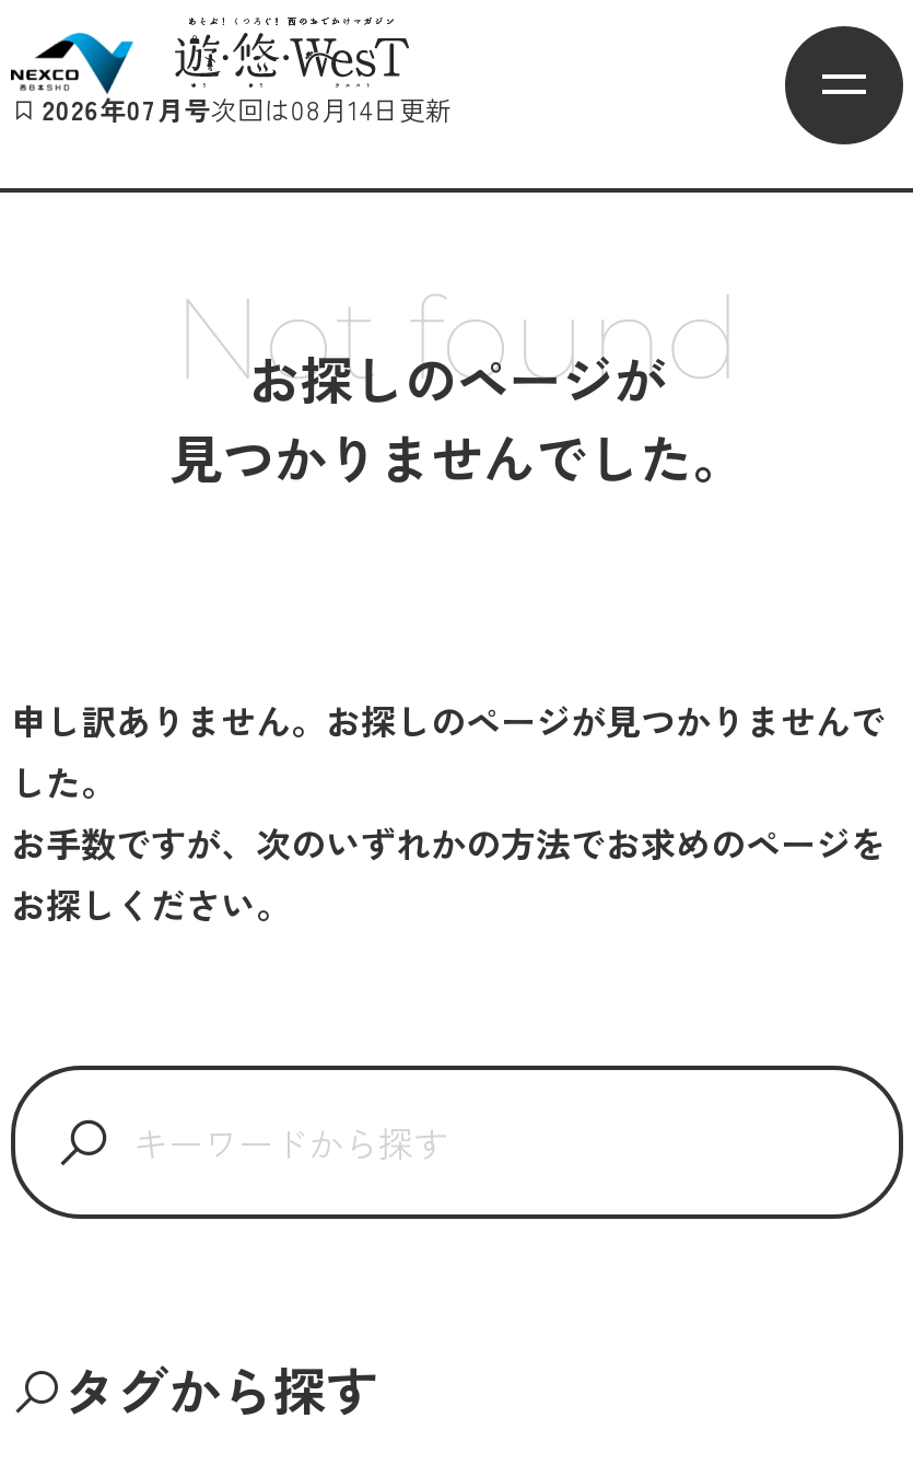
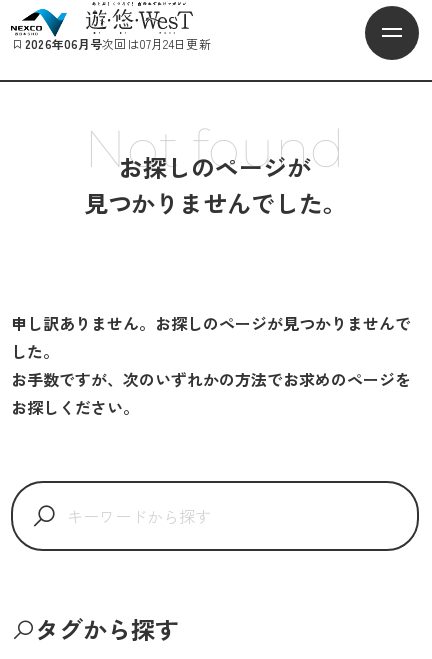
[42,90,452,127] 2026年07月号次回は08月14日更新 -> [25,35,211,52] 2026年06月号次回は07月24日更新

